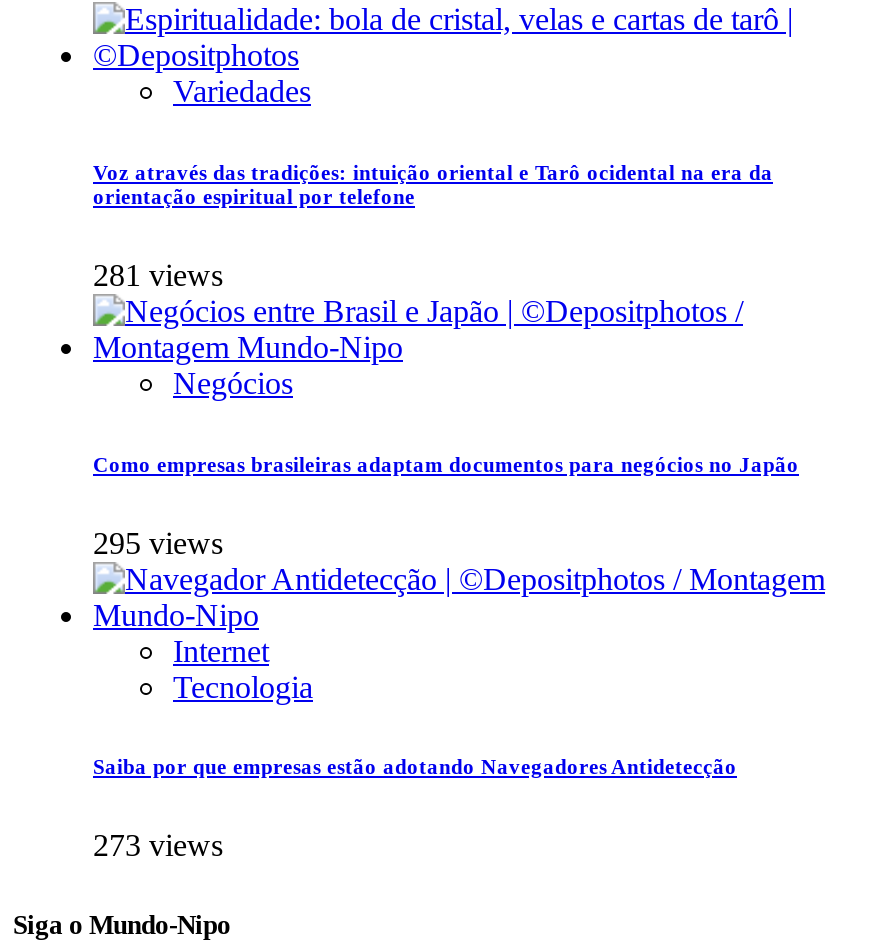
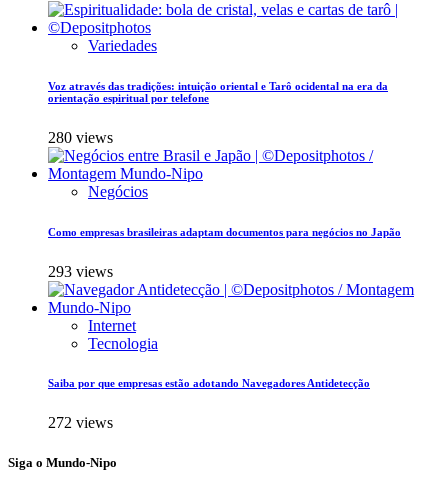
[93,257,223,291] 281 views -> [48,129,113,146] 280 views
[93,525,223,559] 295 views -> [48,262,113,279] 293 views
[93,829,223,863] 273 views -> [48,414,113,431] 272 views

